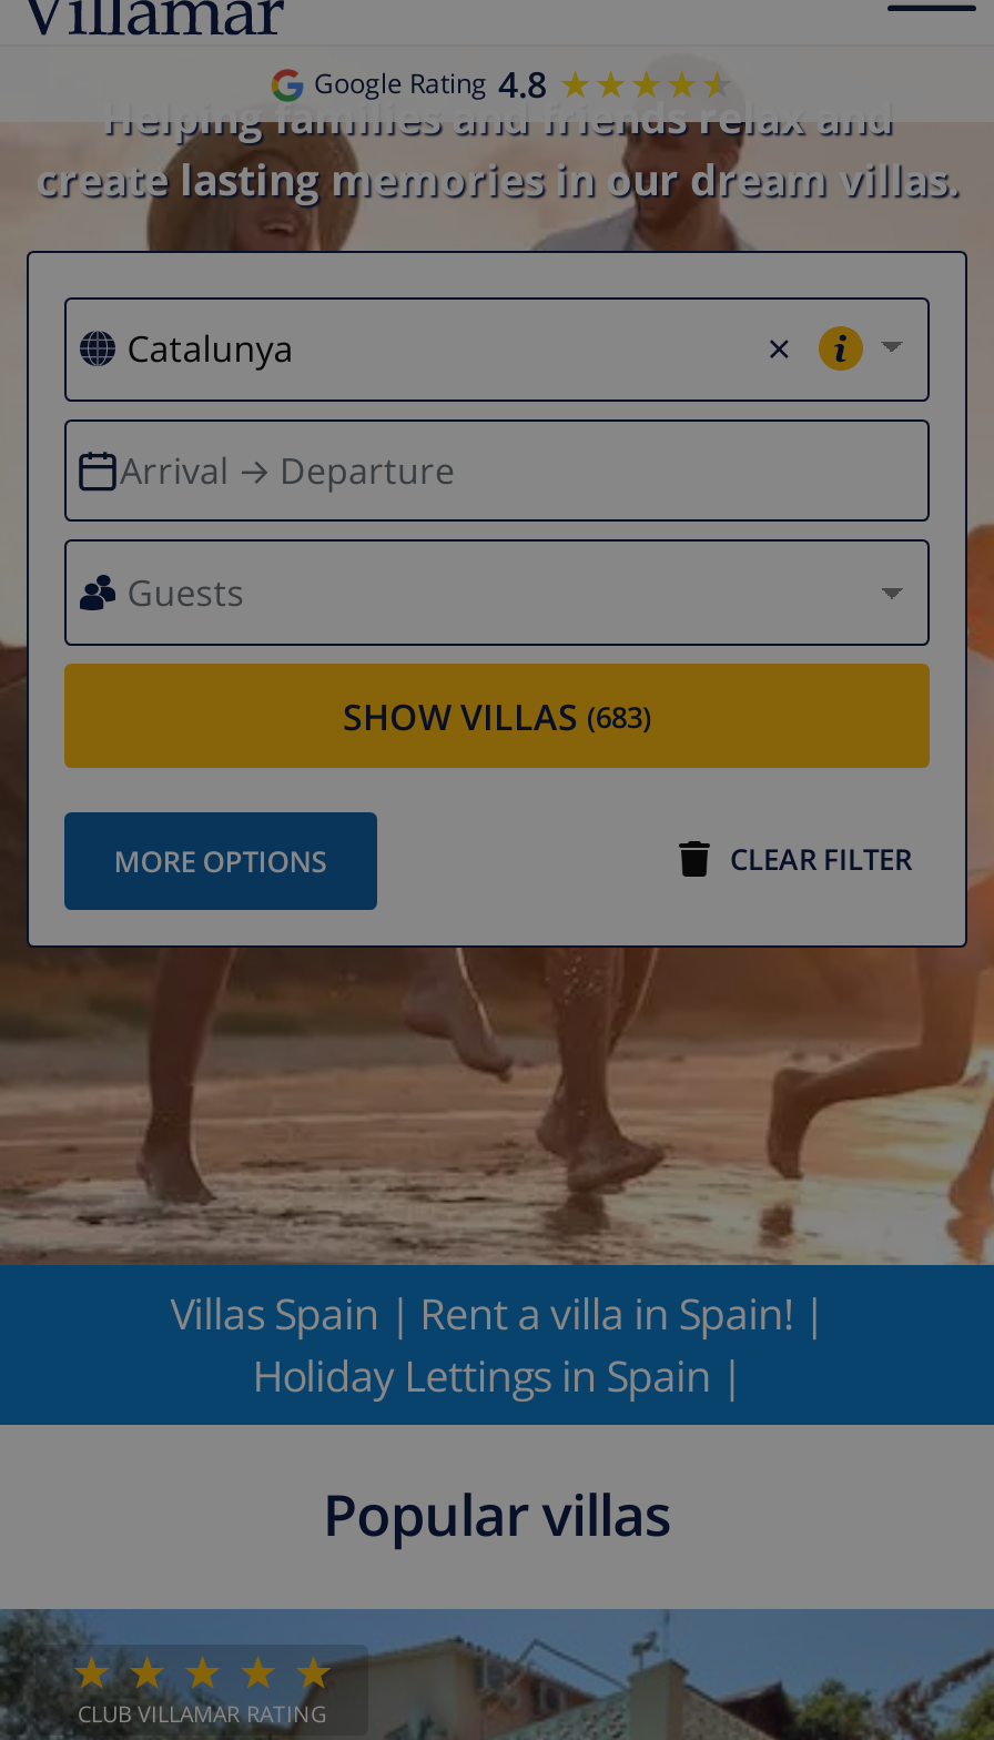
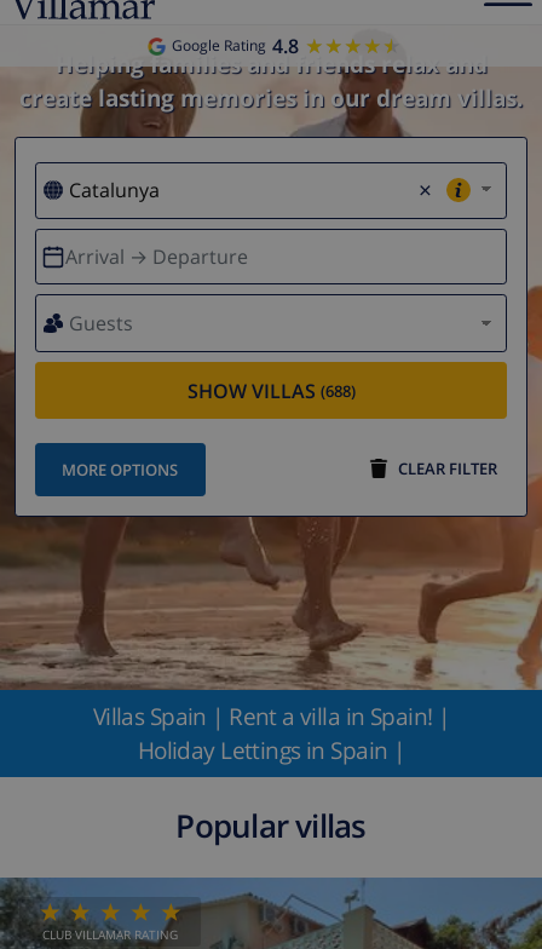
[343,692,651,740] SHOW VILLAS (683) -> [187,377,355,404] SHOW VILLAS (688)

